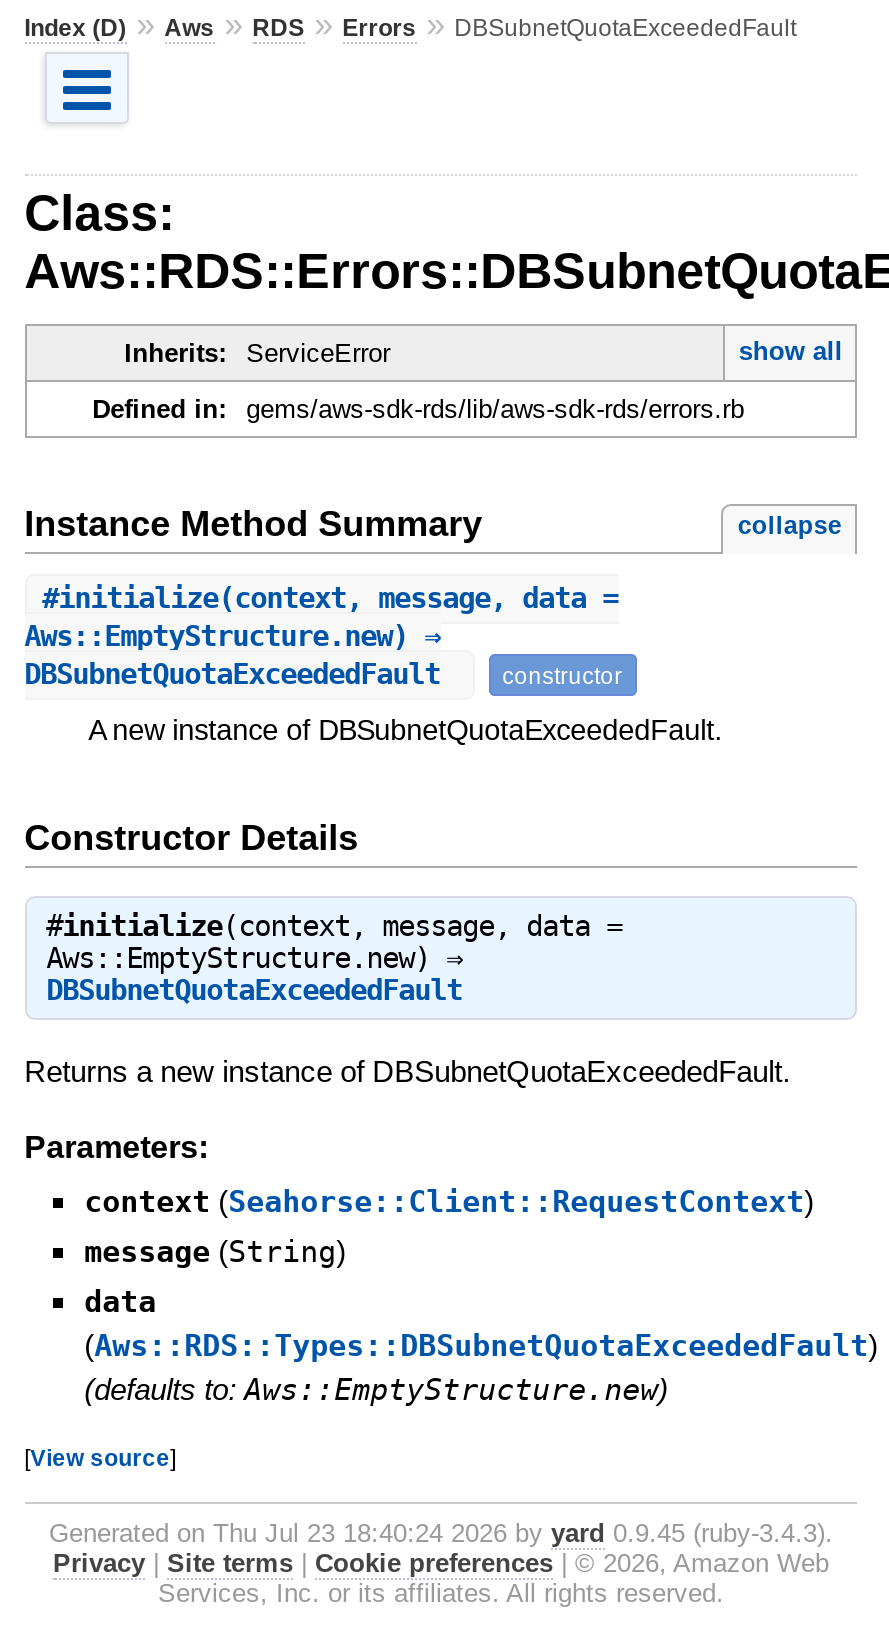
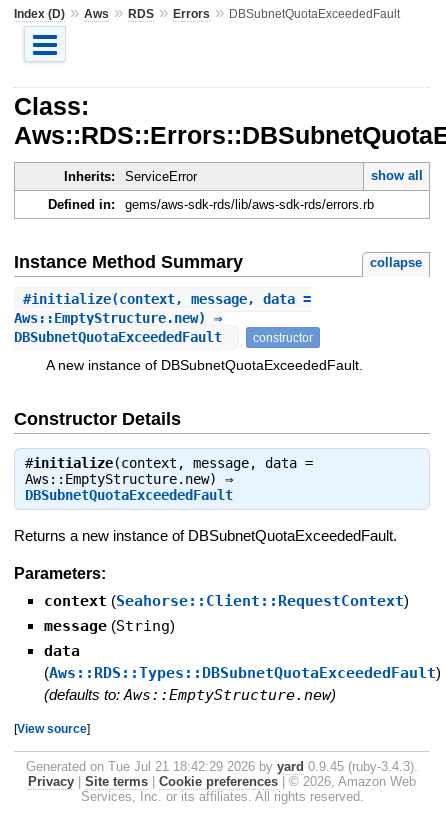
[49,1517,833,1547] Generated on Thu Jul 23 18:40:24 2026 by yard 0.9.45 (ruby-3.4.3). -> [26,759,418,774] Generated on Tue Jul 21 18:42:29 2026 by yard 0.9.45 (ruby-3.4.3).

